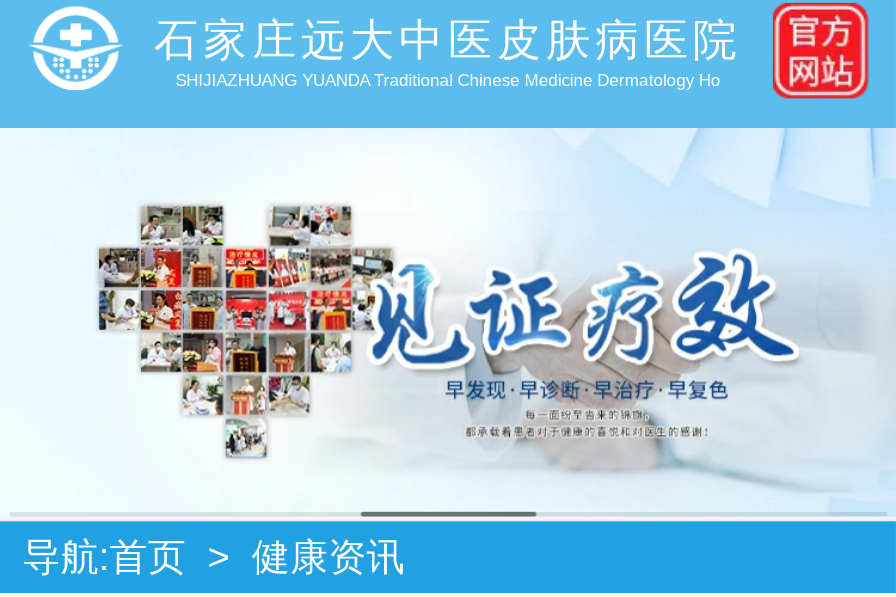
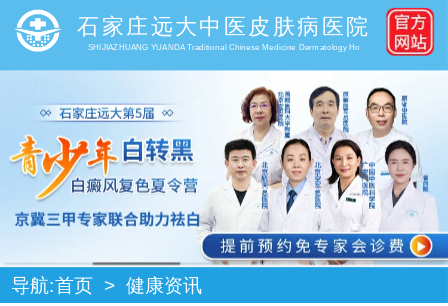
[6,131,890,519] [image] -> [3,71,445,266] [image]

